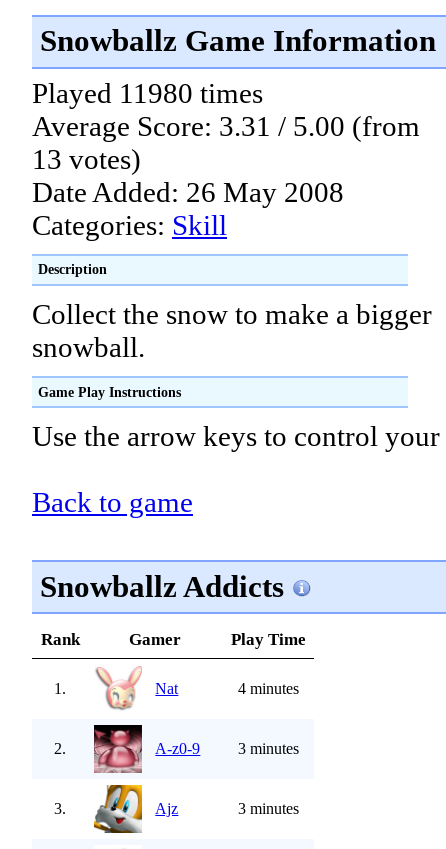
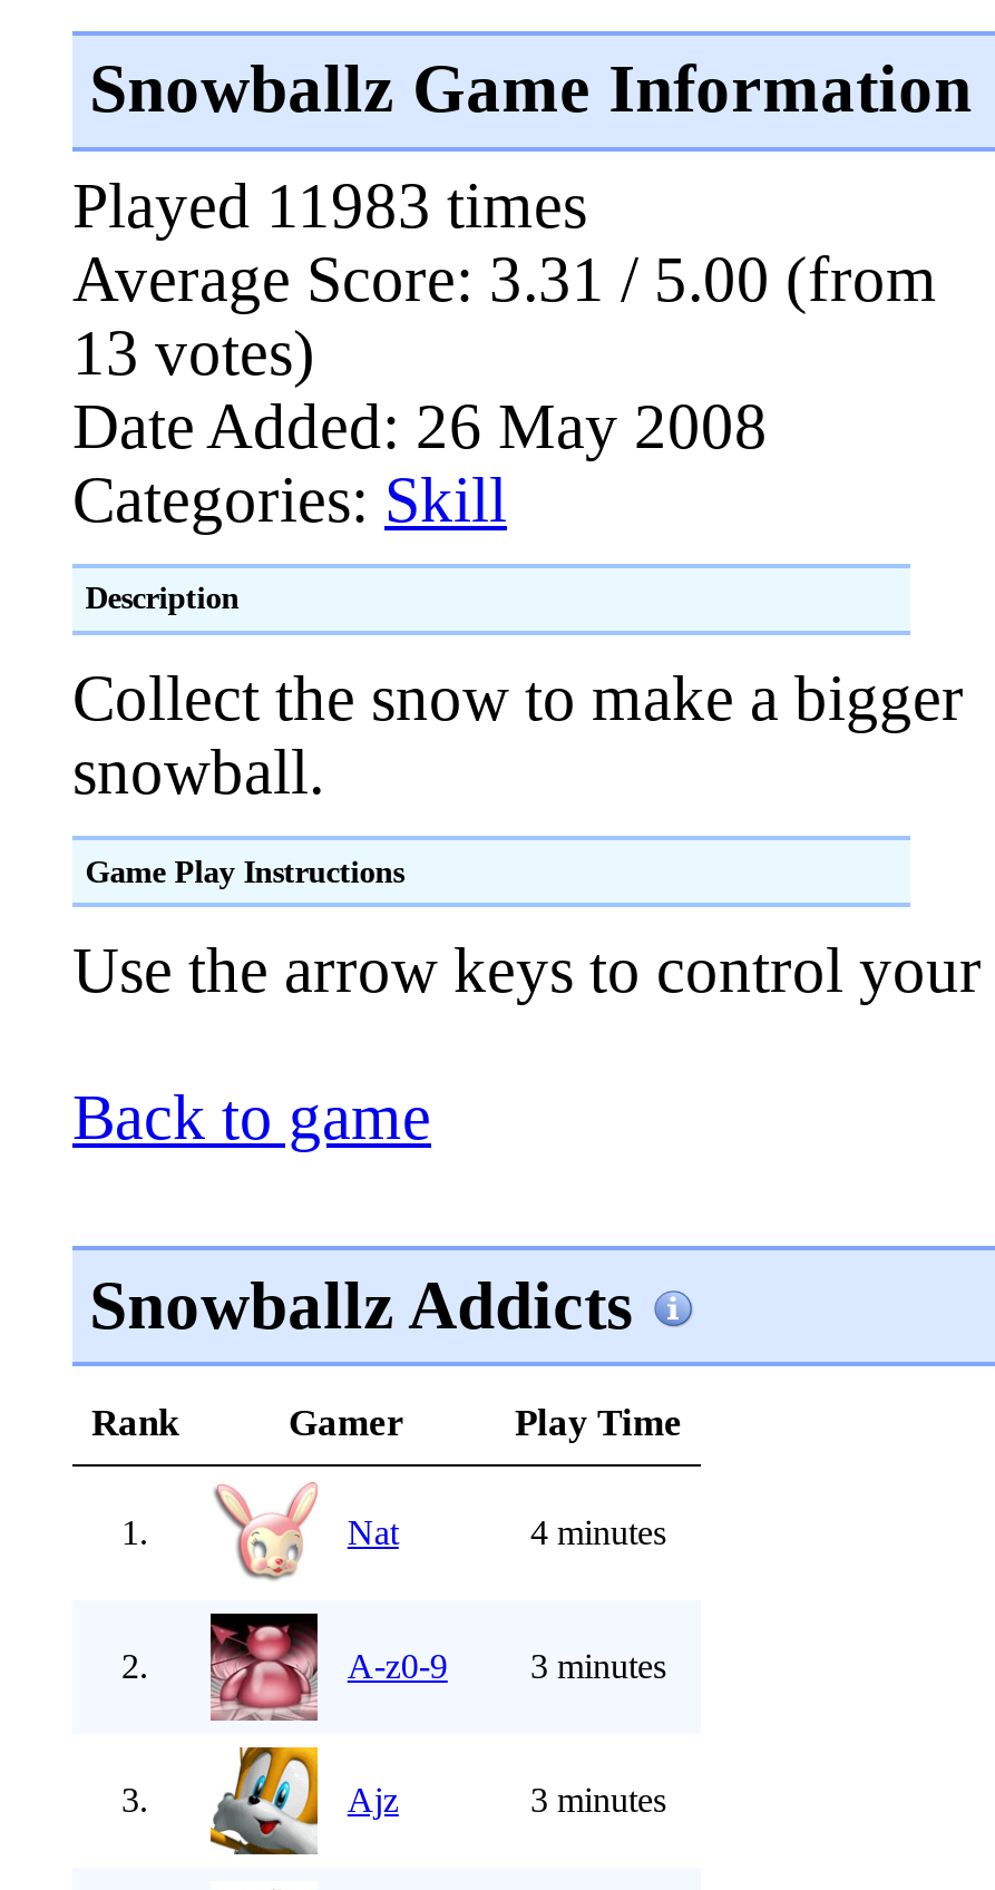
[32,77,263,109] Played 11980 times -> [72,168,587,240] Played 11983 times

